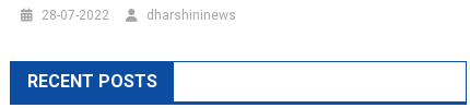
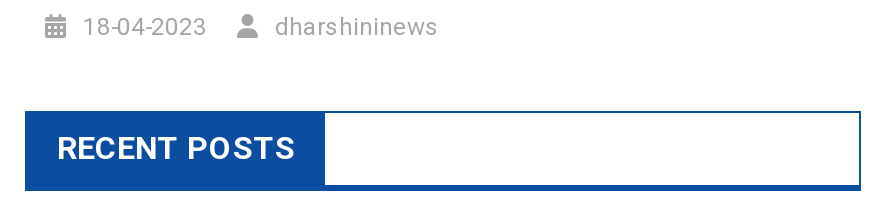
[42,8,109,23] 28-07-2022 -> [83,13,207,41] 18-04-2023

